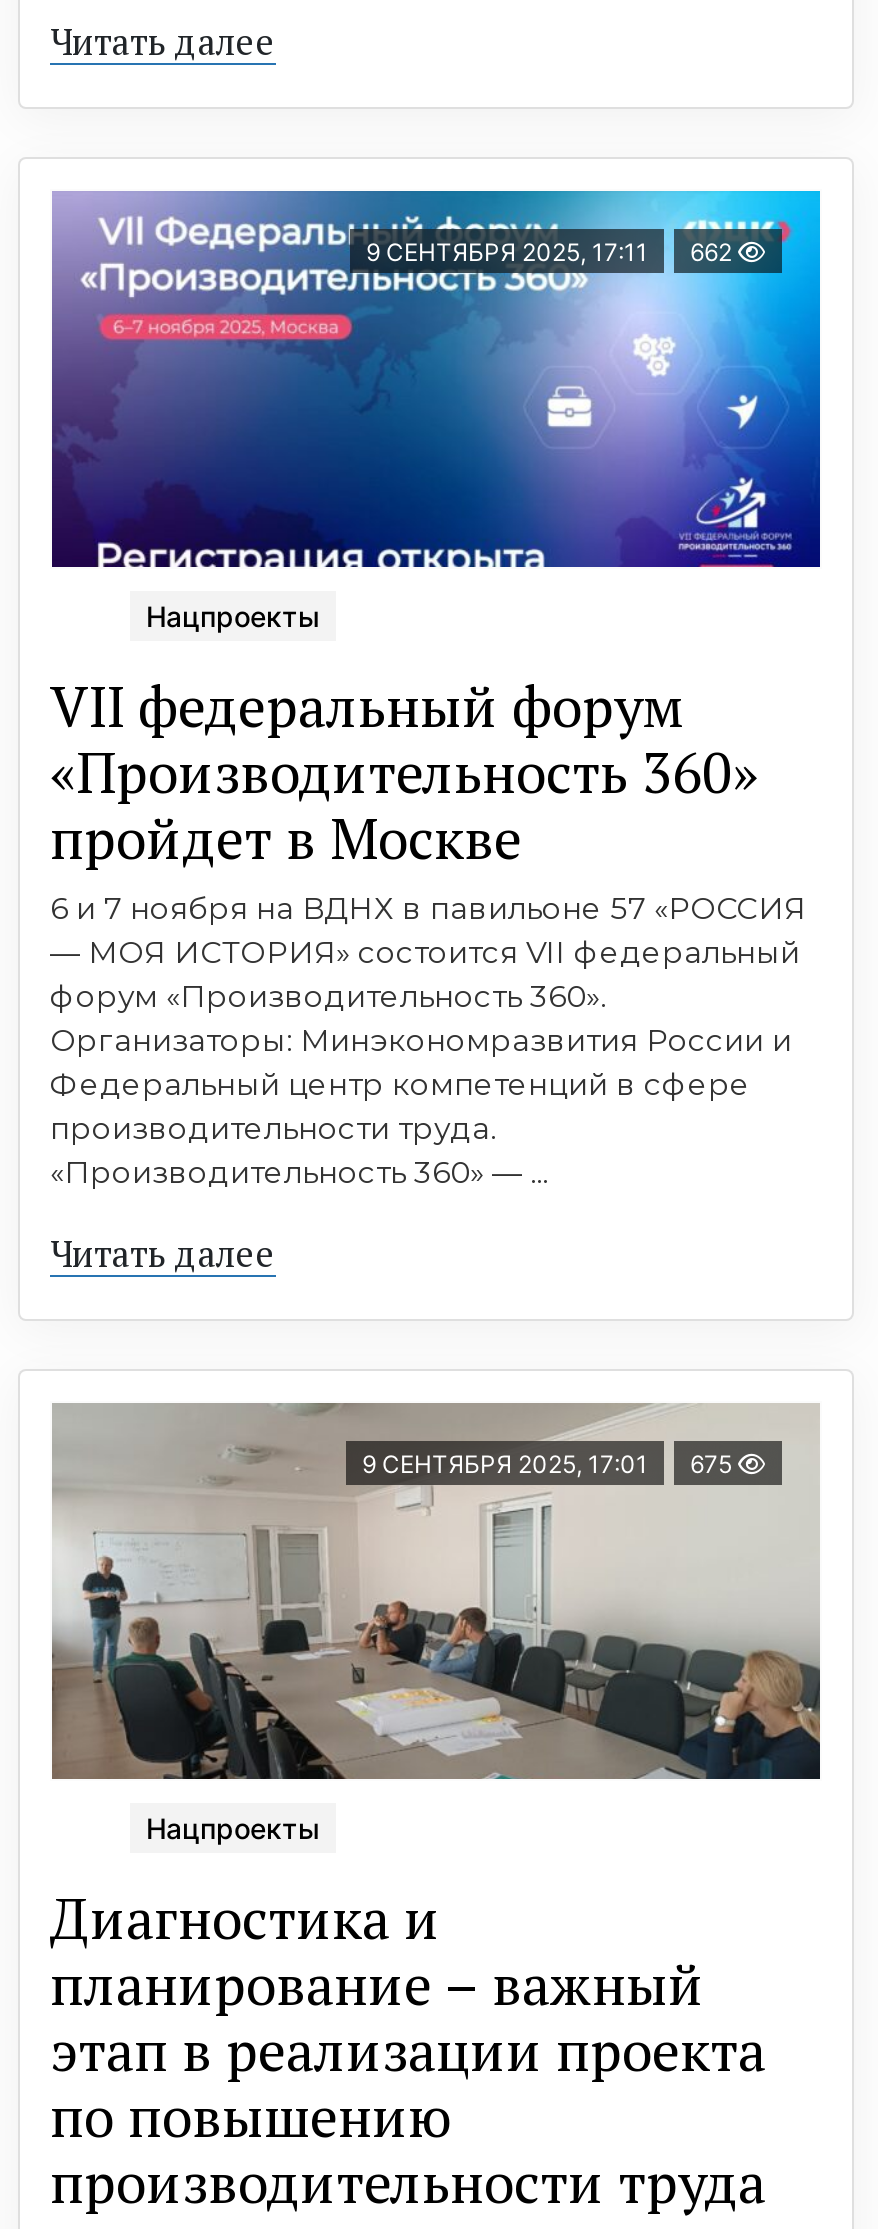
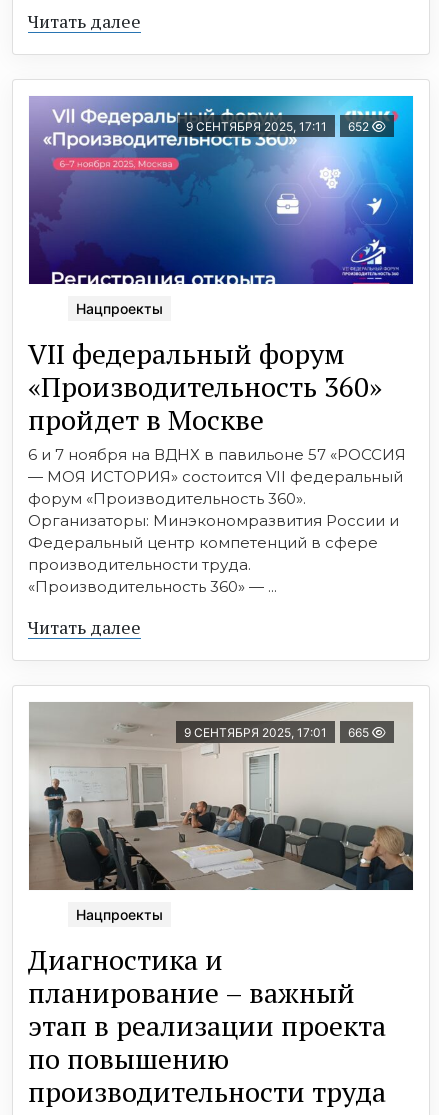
[366,237,738,267] 9 СЕНТЯБРЯ 2025, 17:11 662 -> [186,119,372,134] 9 СЕНТЯБРЯ 2025, 17:11 652
[362,1449,738,1479] 9 СЕНТЯБРЯ 2025, 17:01 675 -> [184,725,372,740] 9 СЕНТЯБРЯ 2025, 17:01 665

